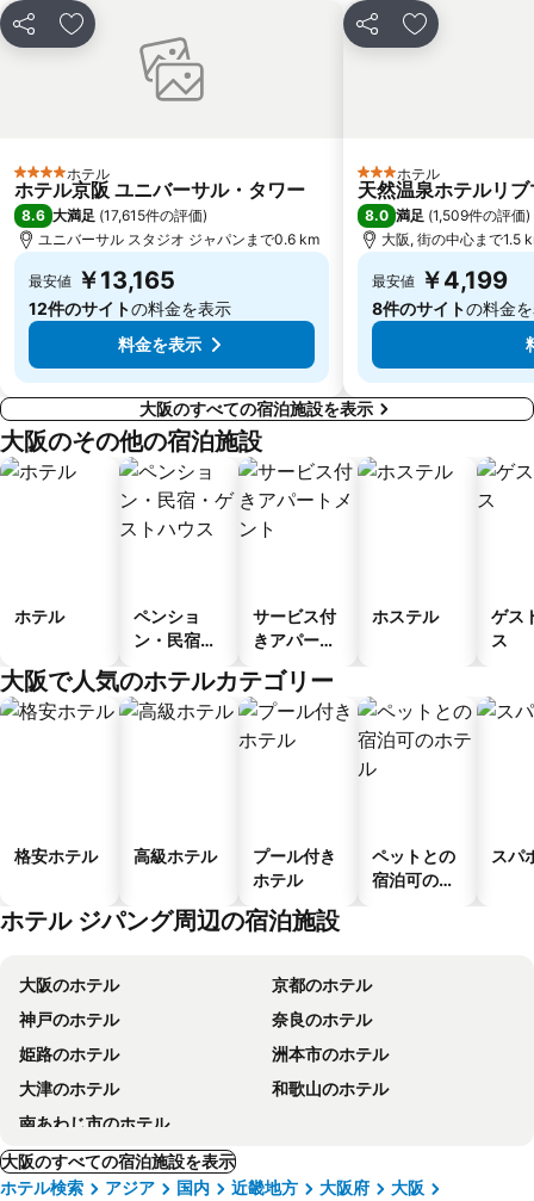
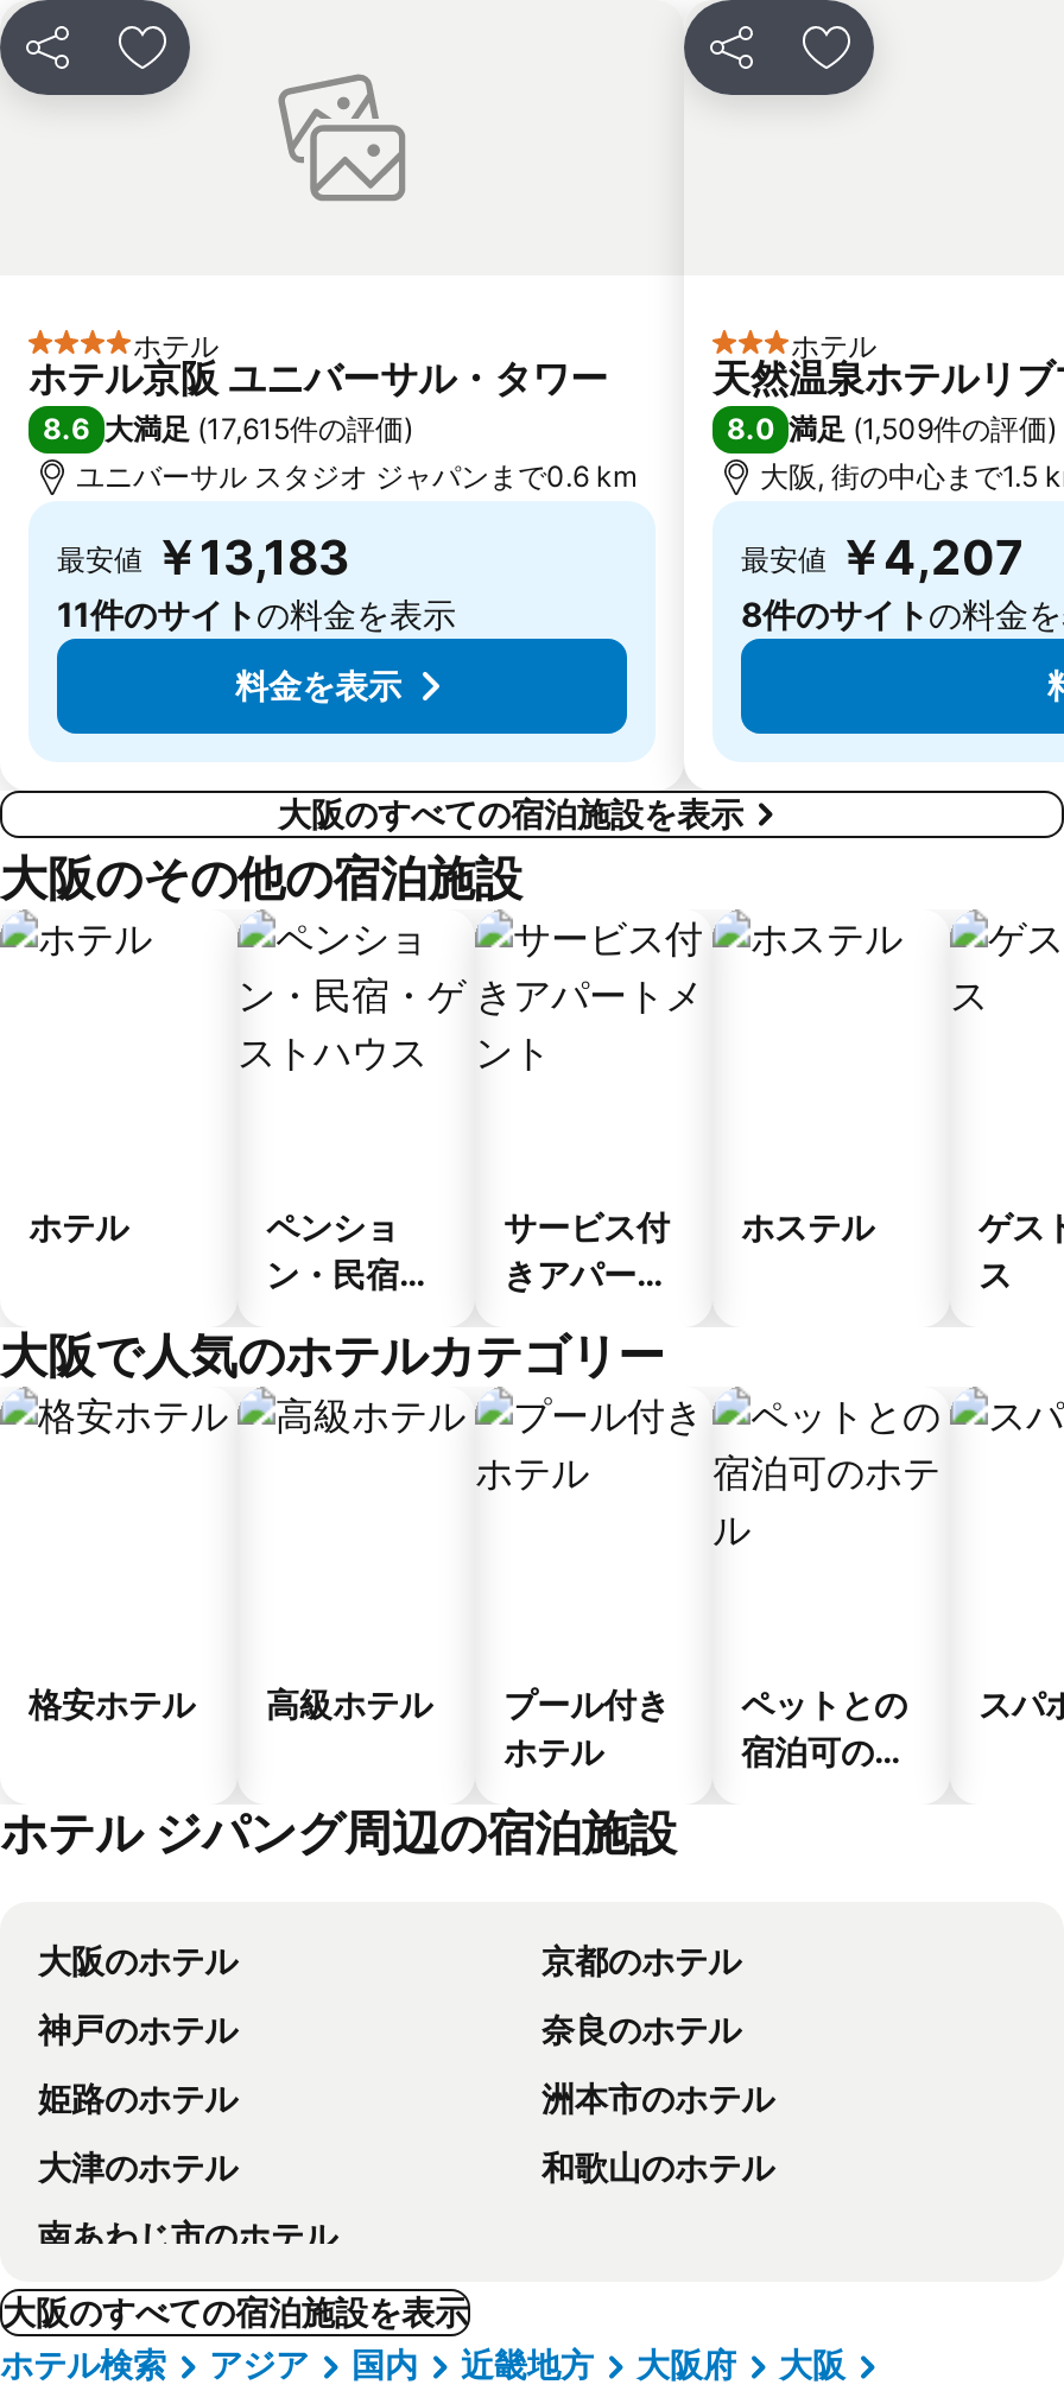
[29,266,175,294] 最安値 ￥13,165 -> [57,529,349,586] 最安値 ￥13,183
[372,266,508,294] 最安値 ￥4,199 -> [741,529,1024,586] 最安値 ￥4,207
[29,298,231,318] 12件のサイトの料金を表示 -> [57,593,456,633] 11件のサイトの料金を表示

